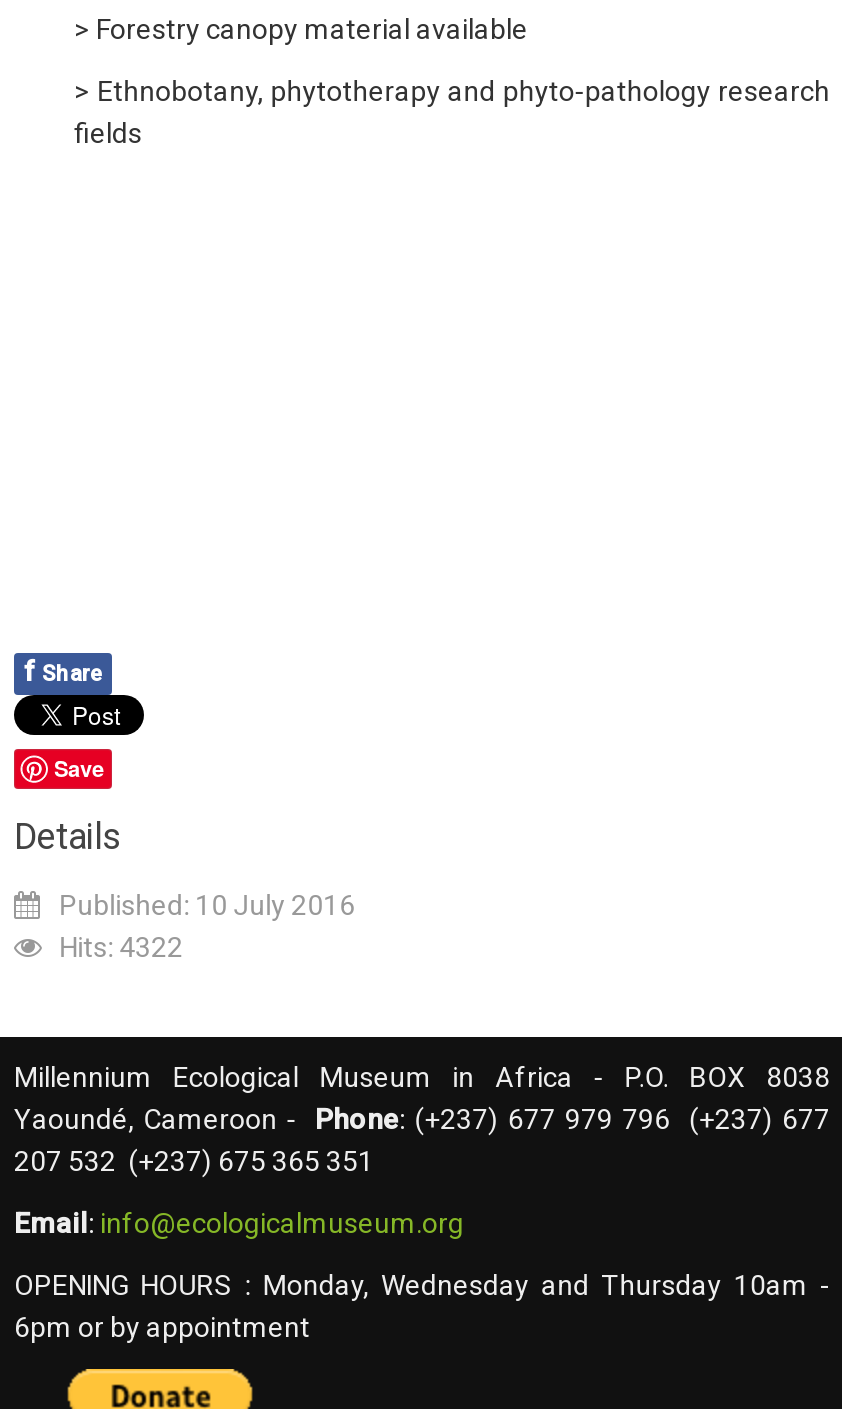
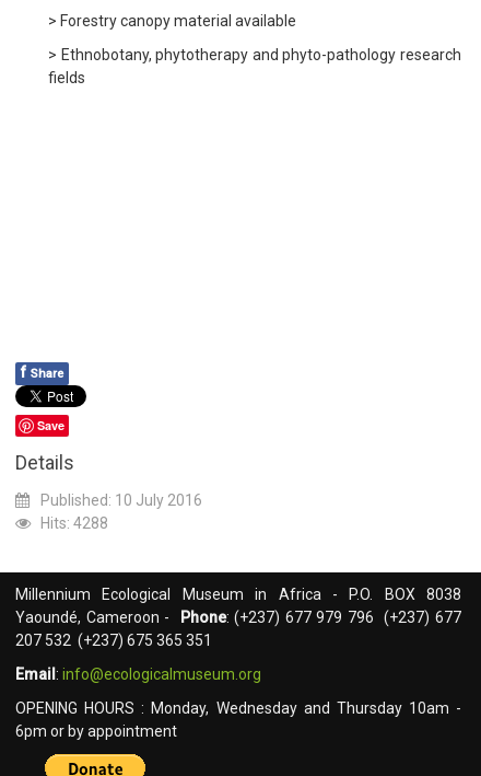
[59,931,183,963] Hits: 4322 -> [40,514,108,532] Hits: 4288

